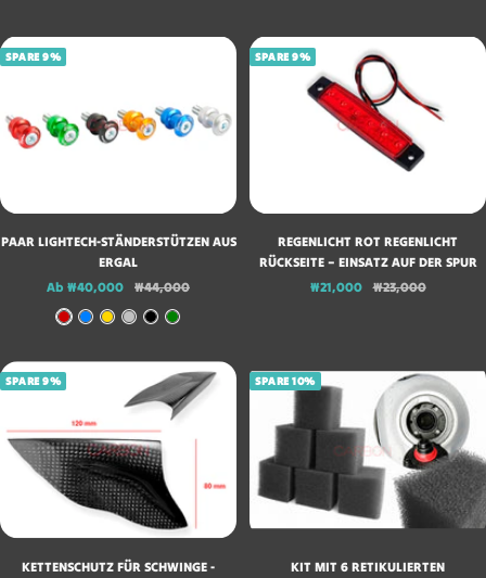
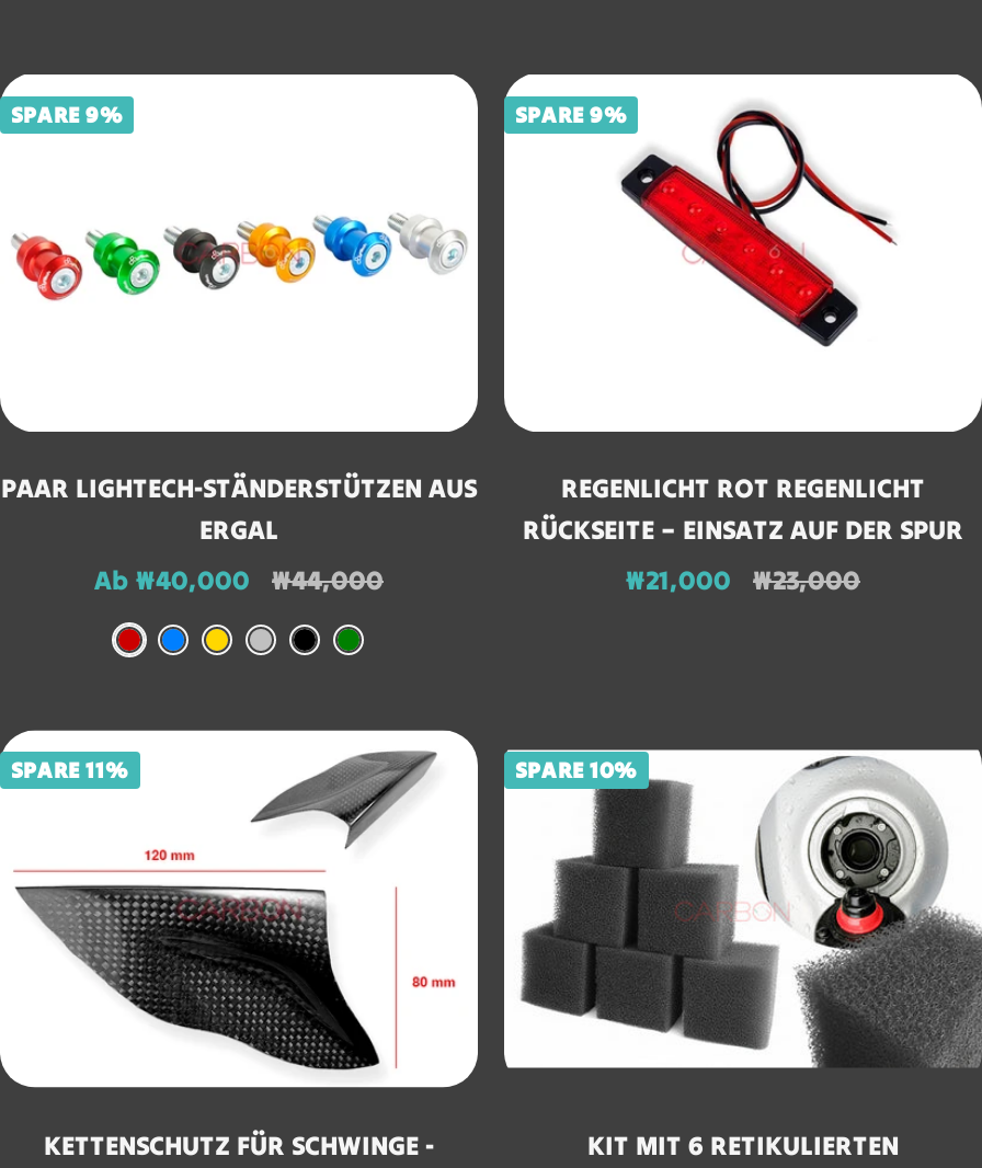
[5,374,61,388] SPARE 9% -> [11,756,128,785] SPARE 11%

